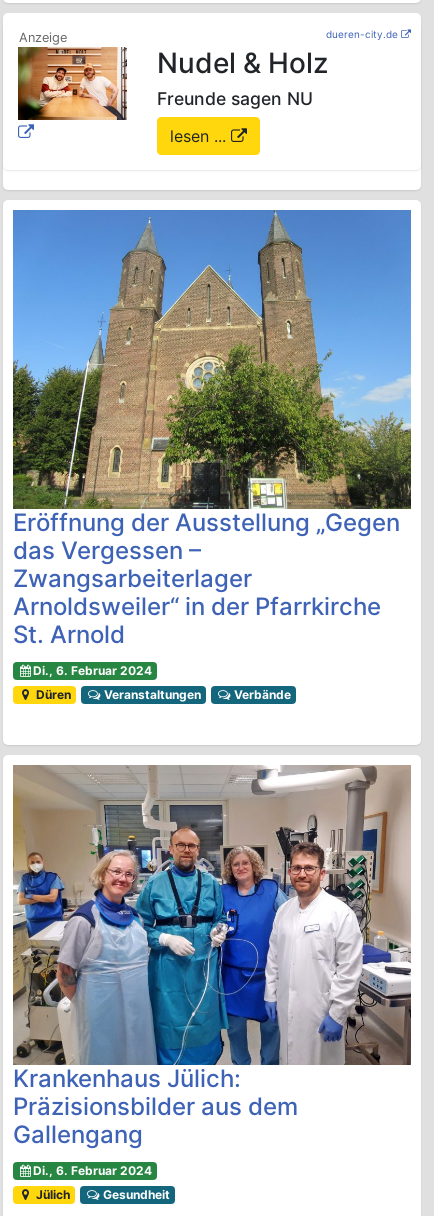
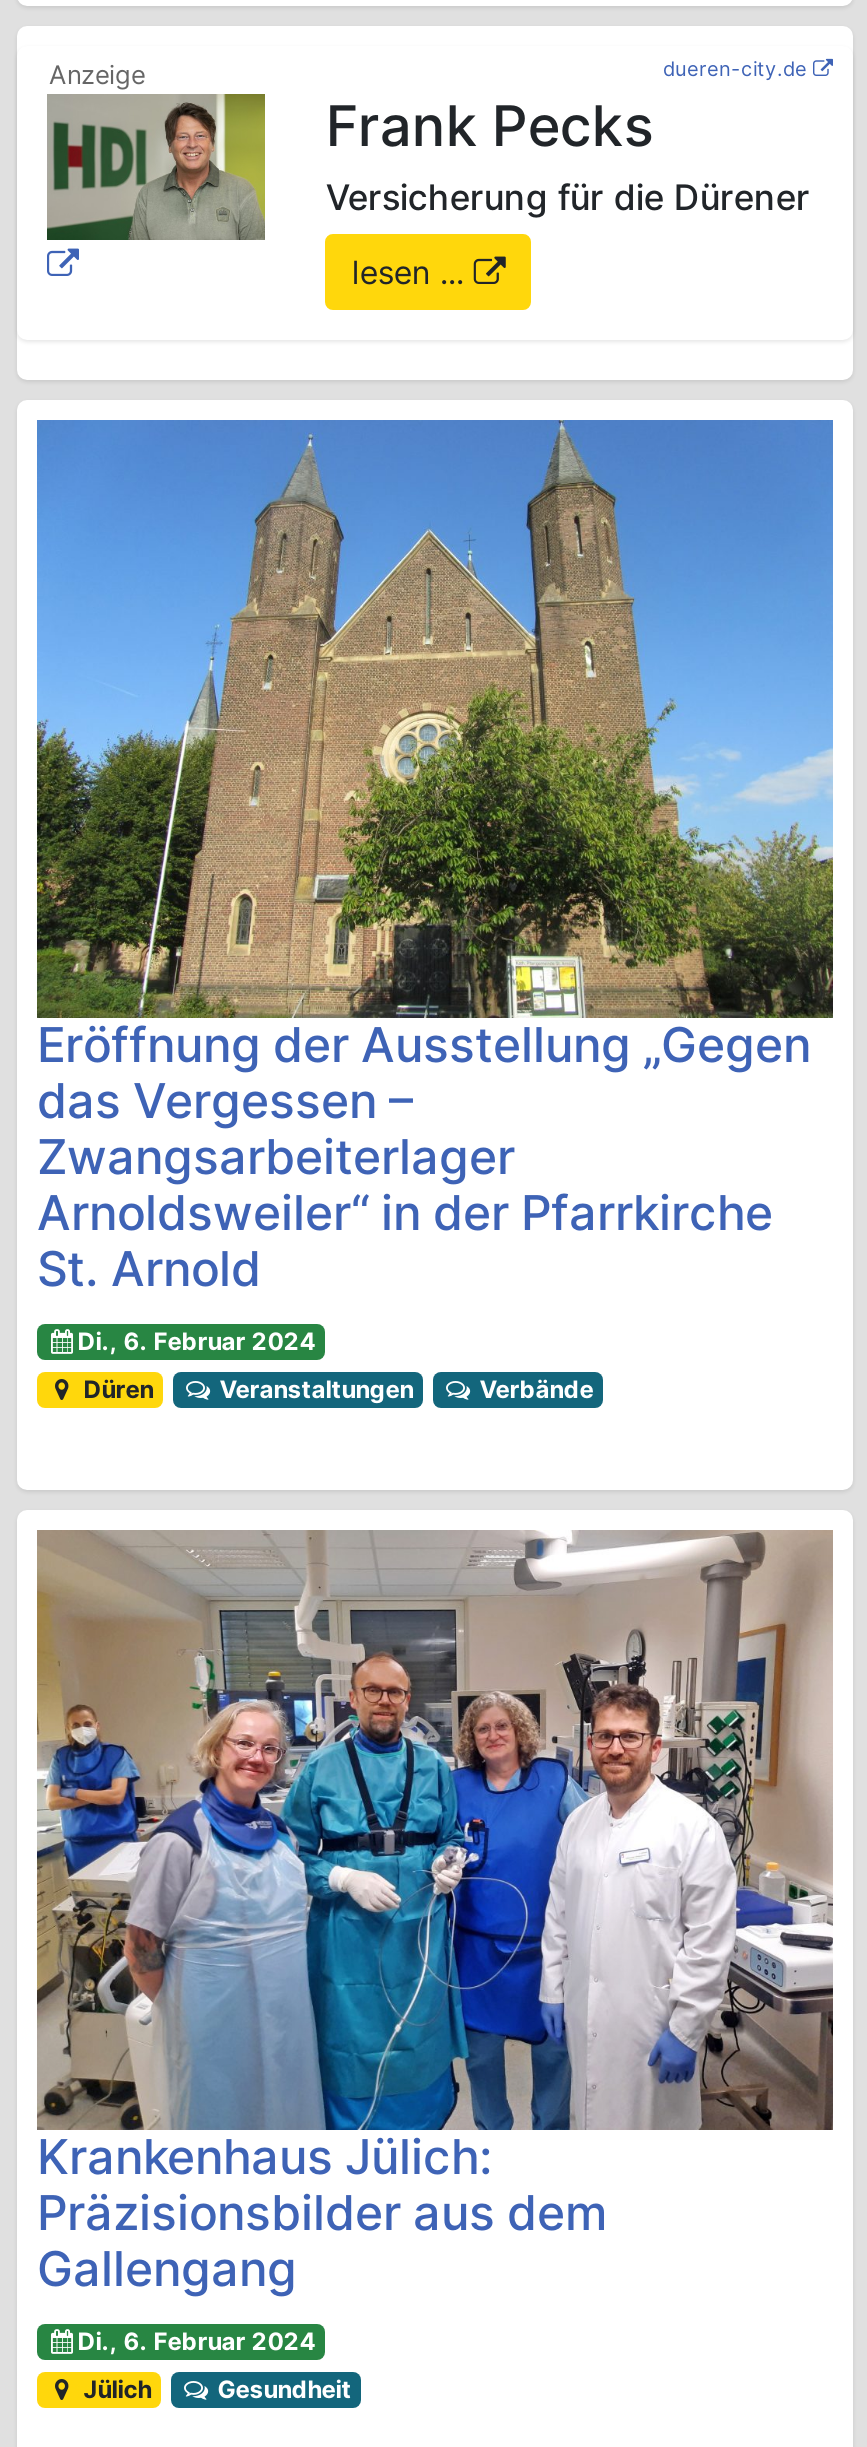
[18,46,328,121] [image] | Nudel & Holz | Freunde sagen NU -> [47,92,810,242] [image] | Frank Pecks | Versicherung für die Dürener

